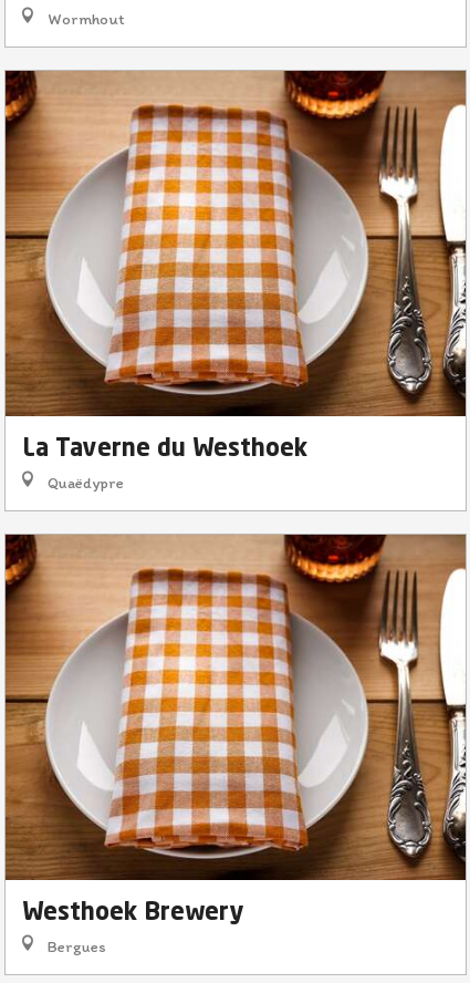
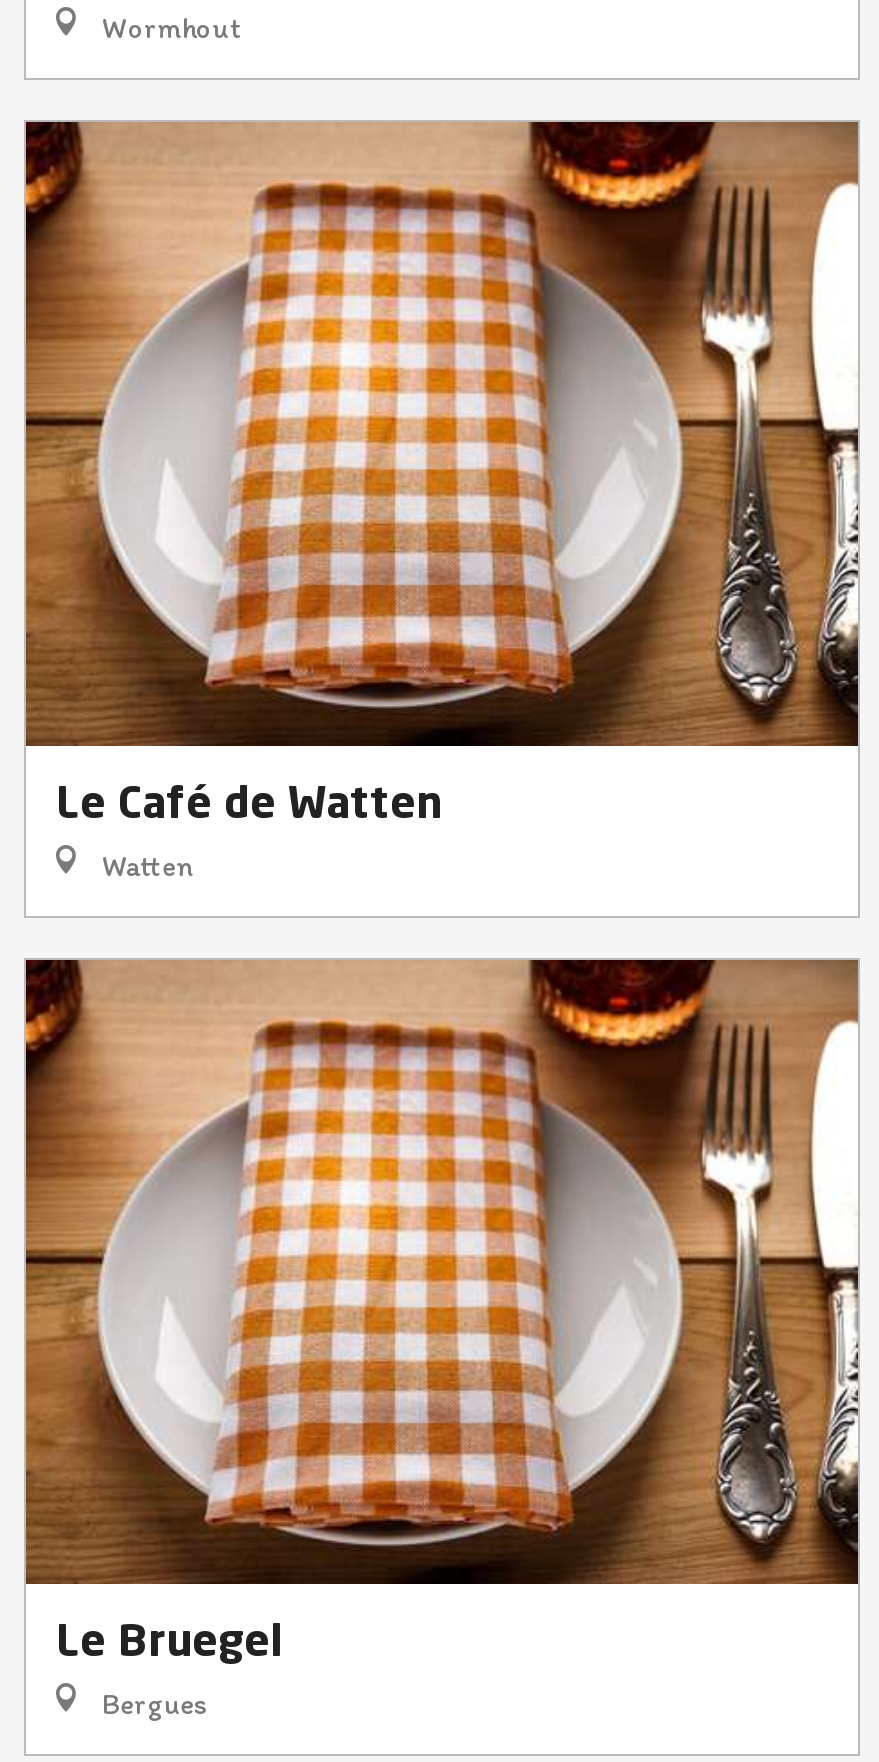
[22,437,307,461] La Taverne du Westhoek -> [56,784,442,828] Le Café de Watten
[44,472,124,492] Quaëdypre -> [96,848,192,884] Watten
[22,901,243,925] Westhoek Brewery -> [56,1622,282,1666] Le Bruegel

